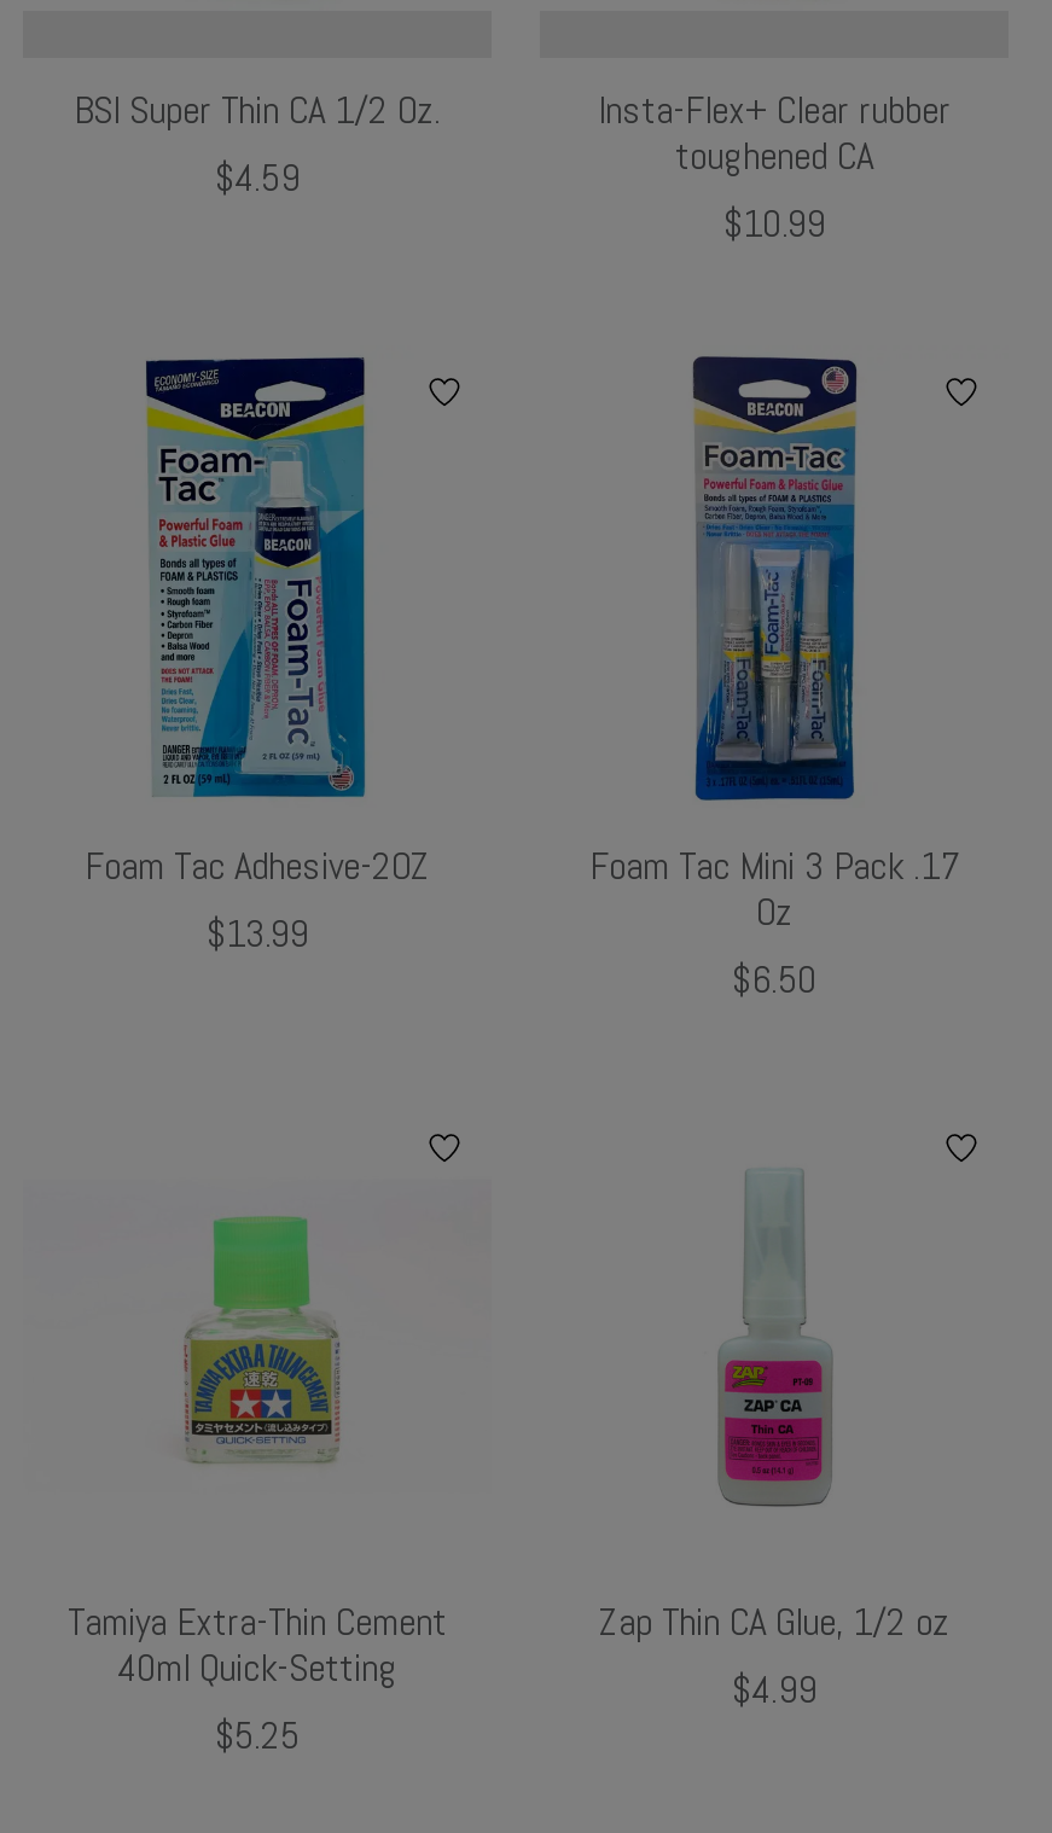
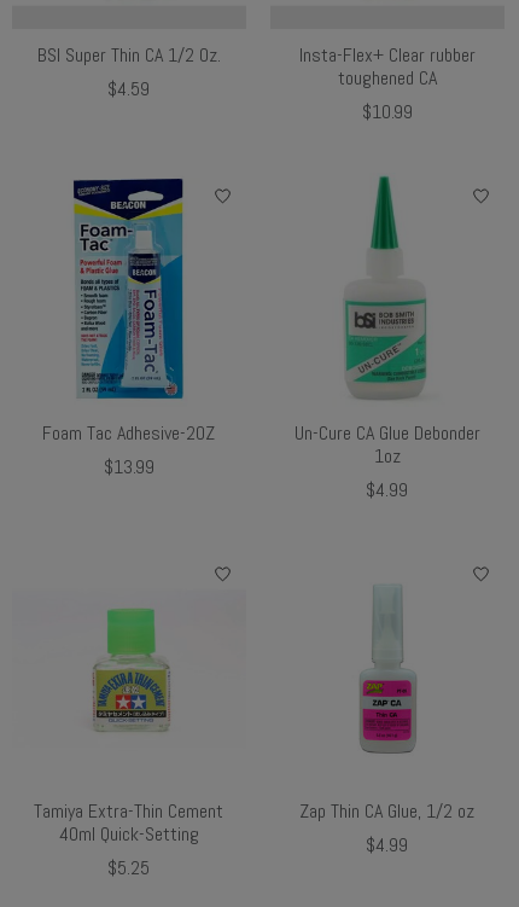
[589,353,959,1005] [image] | Foam Tac Mini 3 Pack .17 | Oz | $6.50 -> [295,175,480,502] [image] | Un-Cure CA Glue Debonder | 1oz | $4.99

